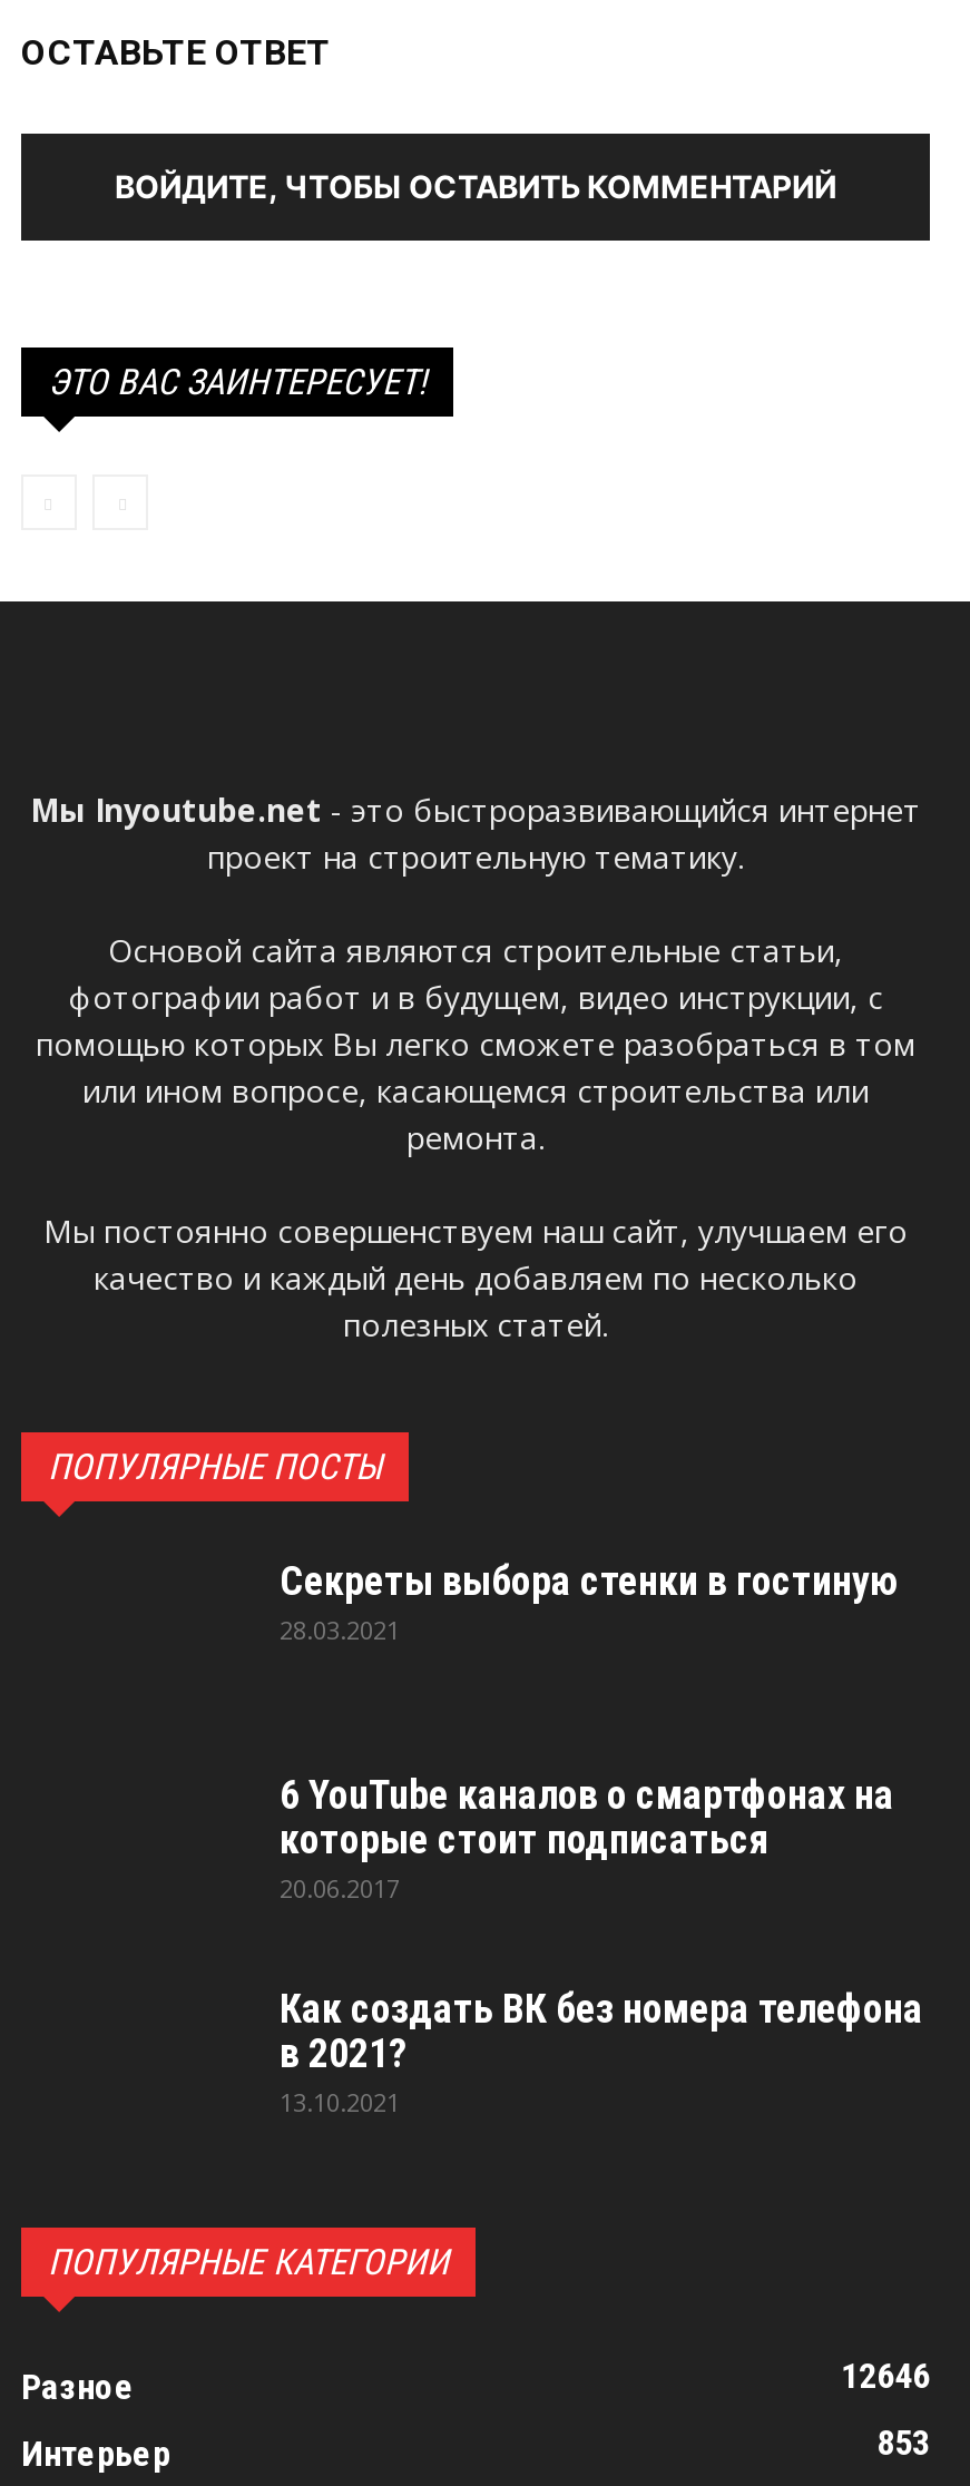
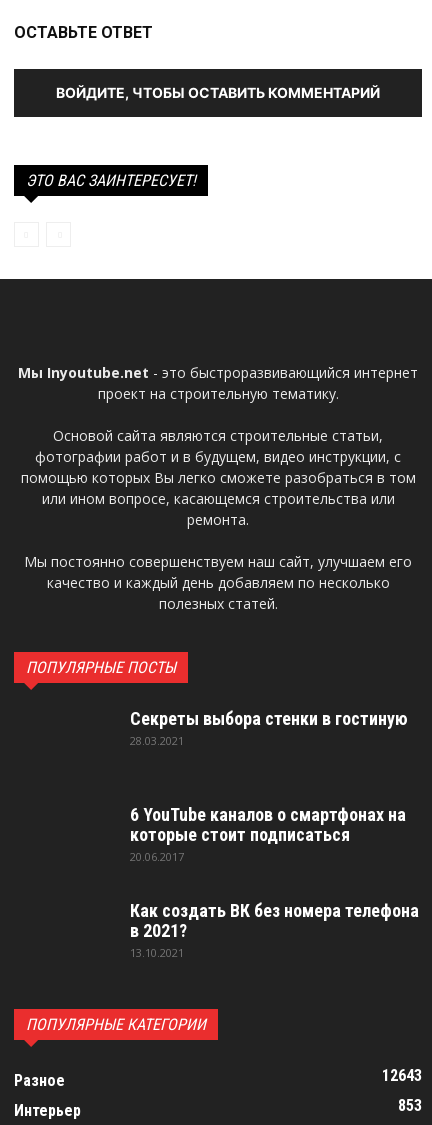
[841,2355,930,2397] 12646 -> [382,1066,422,1085] 12643

